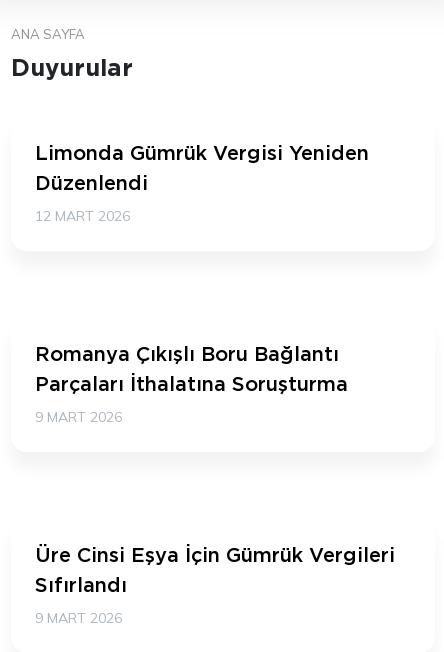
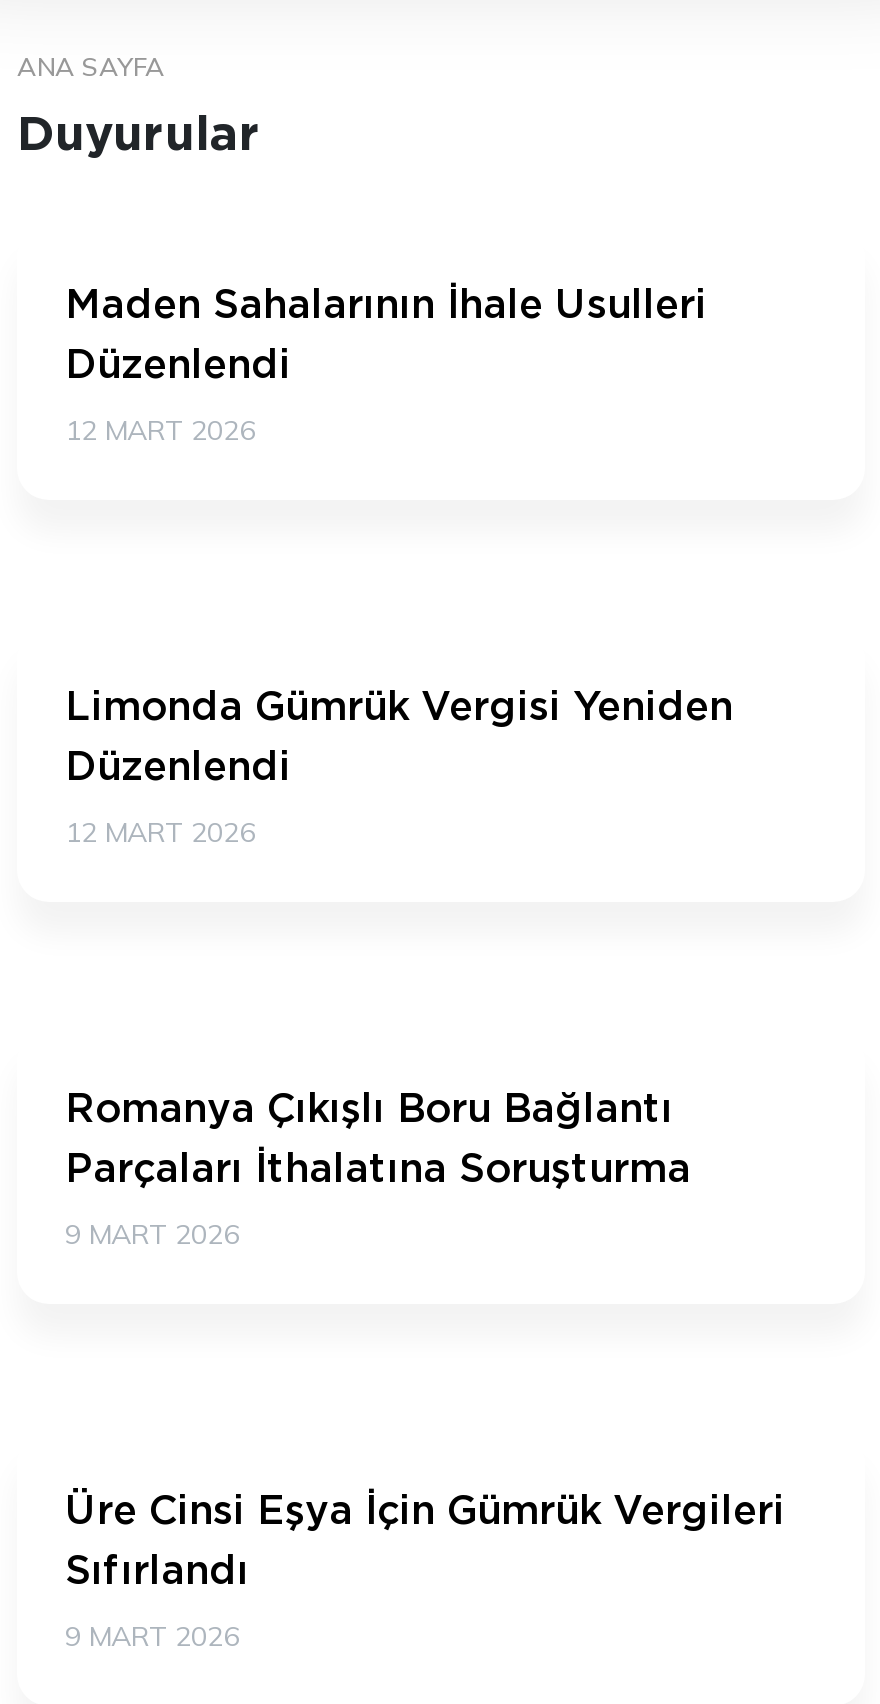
none -> [65,280,707,448] Maden Sahalarının İhale Usulleri | Düzenlendi | 12 MART 2026

